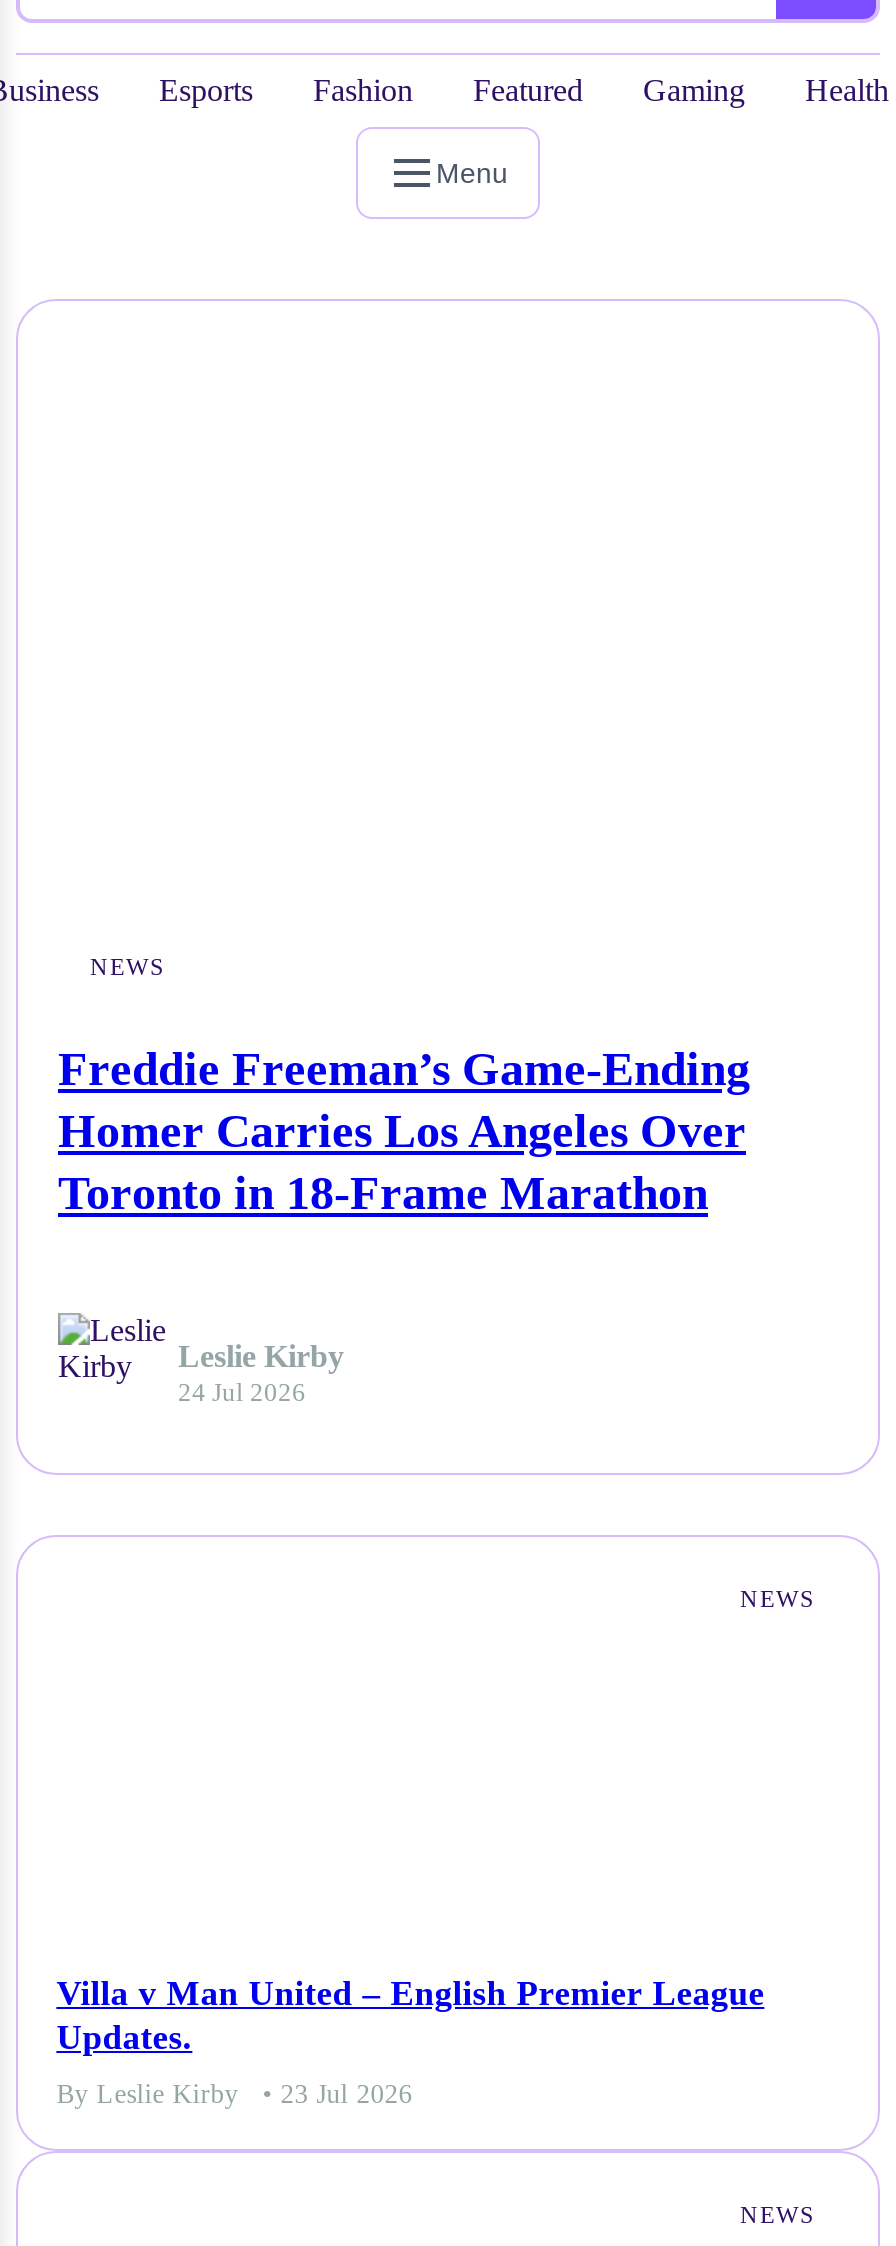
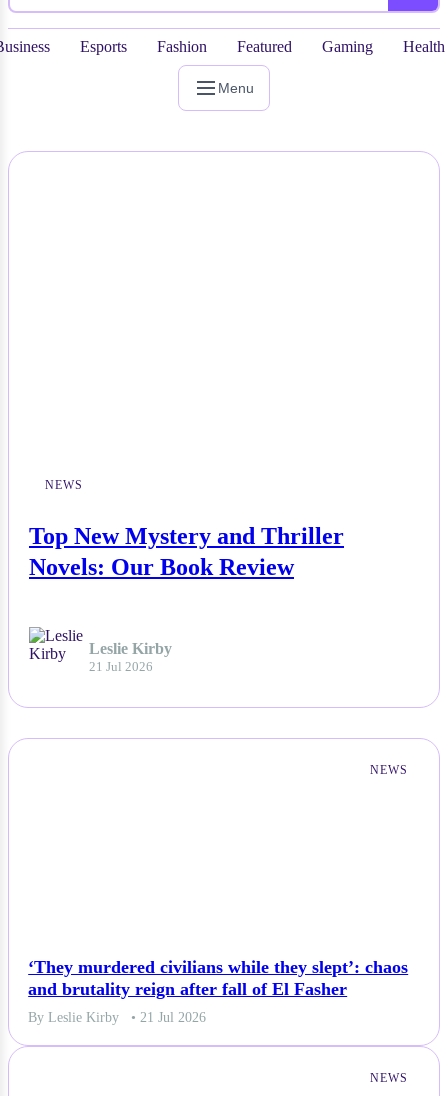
[58,1043,750,1219] Freddie Freeman’s Game-Ending | Homer Carries Los Angeles Over | Toronto in 18-Frame Marathon -> [29,523,344,580] Top New Mystery and Thriller | Novels: Our Book Review
[178,1378,306,1406] 24 Jul 2026 -> [89,659,153,673] 21 Jul 2026
[56,1973,764,2057] Villa v Man United – English Premier League | Updates. -> [28,957,408,999] ‘They murdered civilians while they slept’: chaos | and brutality reign after fall of El Fasher
[56,2079,412,2109] By Leslie Kirby • 23 Jul 2026 -> [28,1010,206,1025] By Leslie Kirby • 21 Jul 2026

